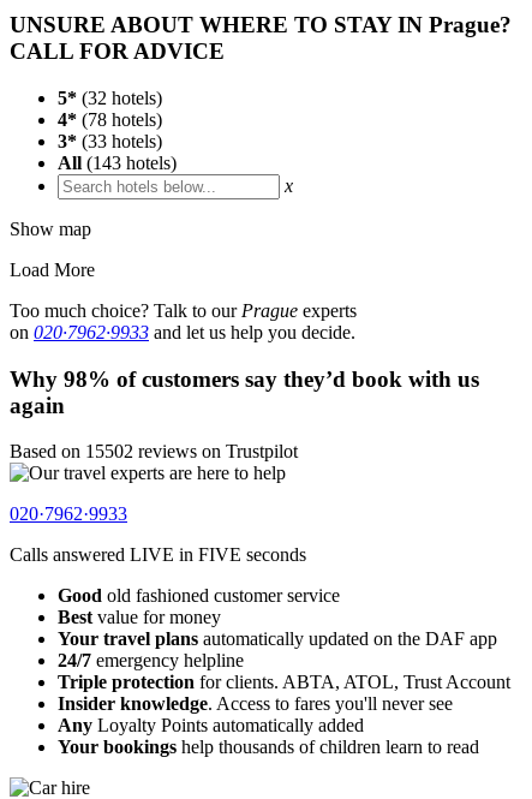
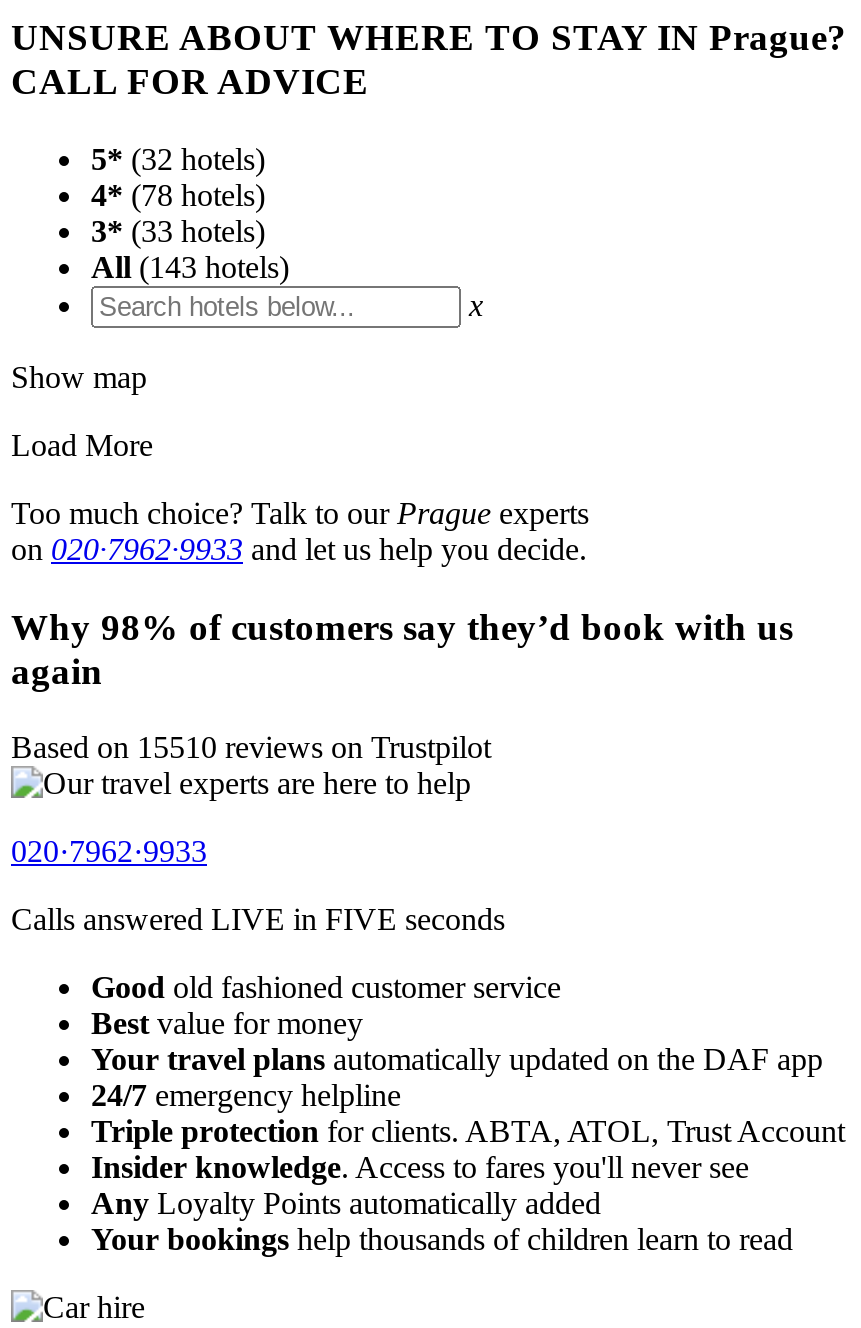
[10,441,298,462] Based on 15502 reviews on Trustpilot -> [11,731,491,765] Based on 15510 reviews on Trustpilot

